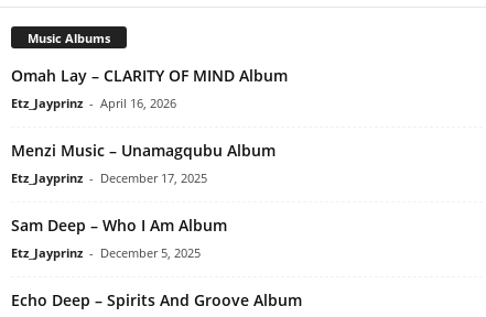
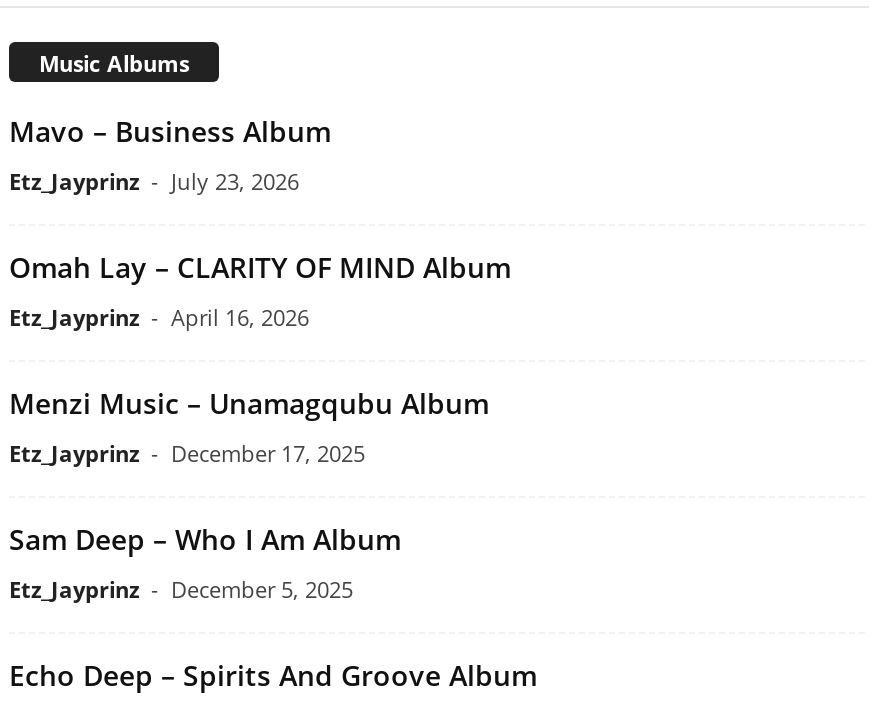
none -> [9,113,331,197] Mavo – Business Album | Etz_Jayprinz - July 23, 2026

